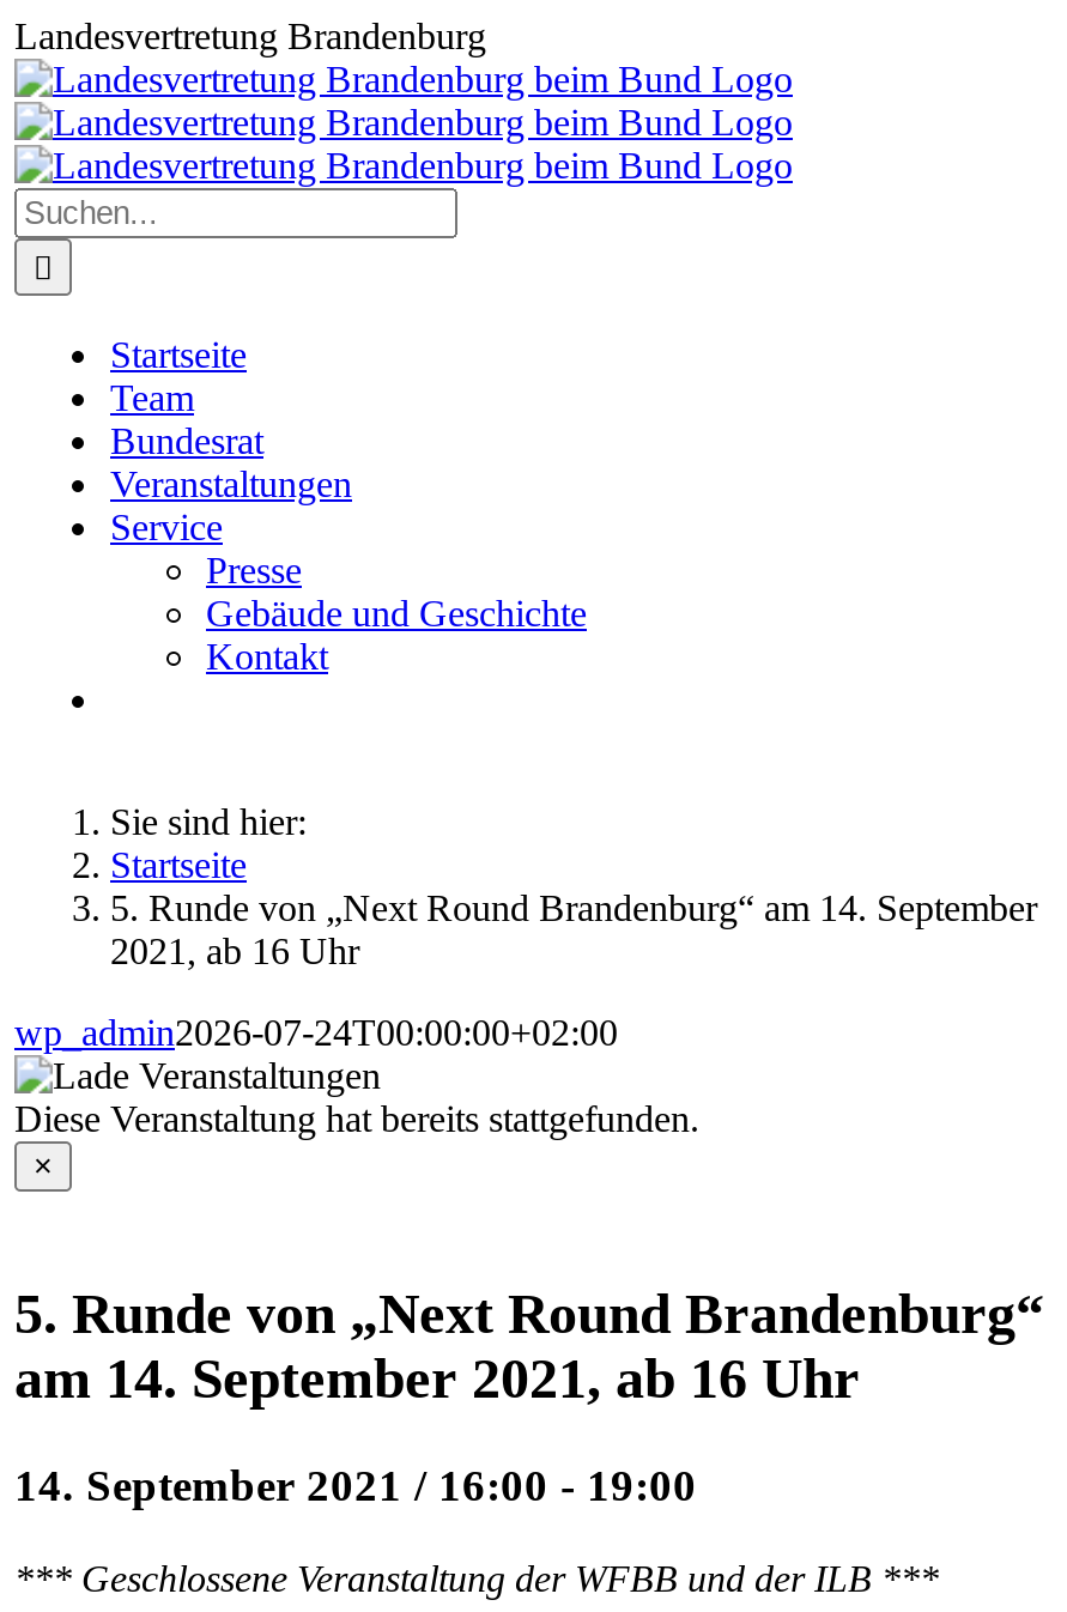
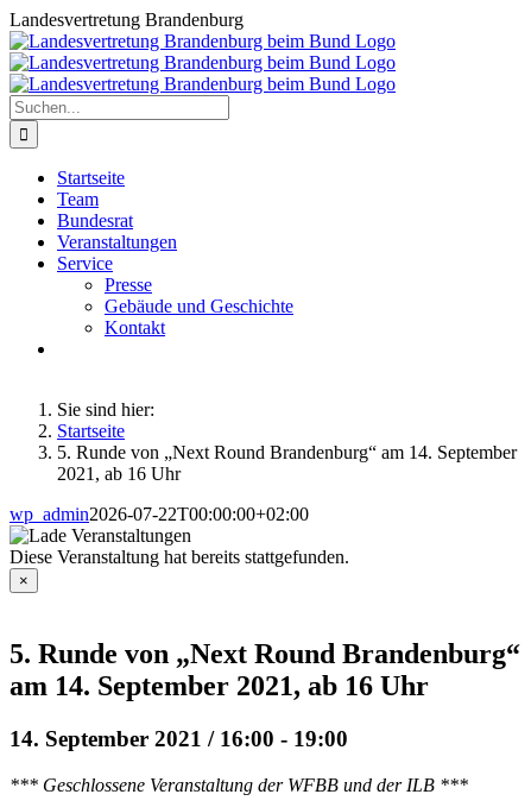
[14,1012,618,1053] wp_admin2026-07-24T00:00:00+02:00 -> [10,504,309,524] wp_admin2026-07-22T00:00:00+02:00

